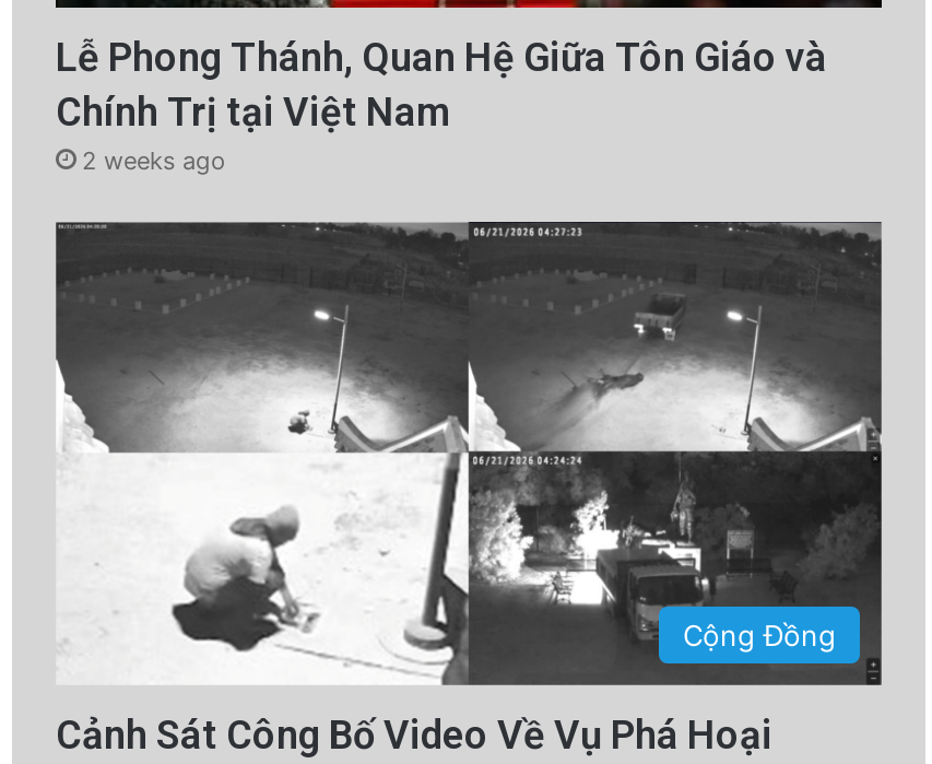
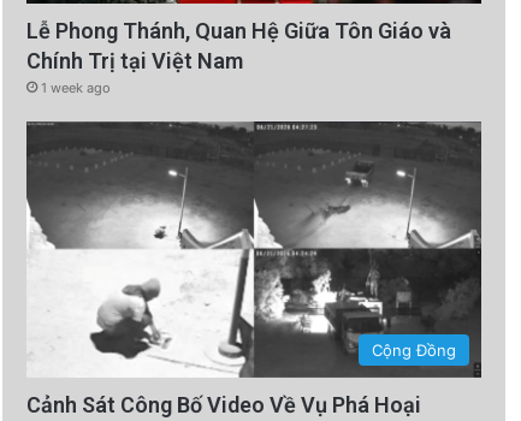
[82,144,226,175] 2 weeks ago -> [41,80,111,96] 1 week ago

